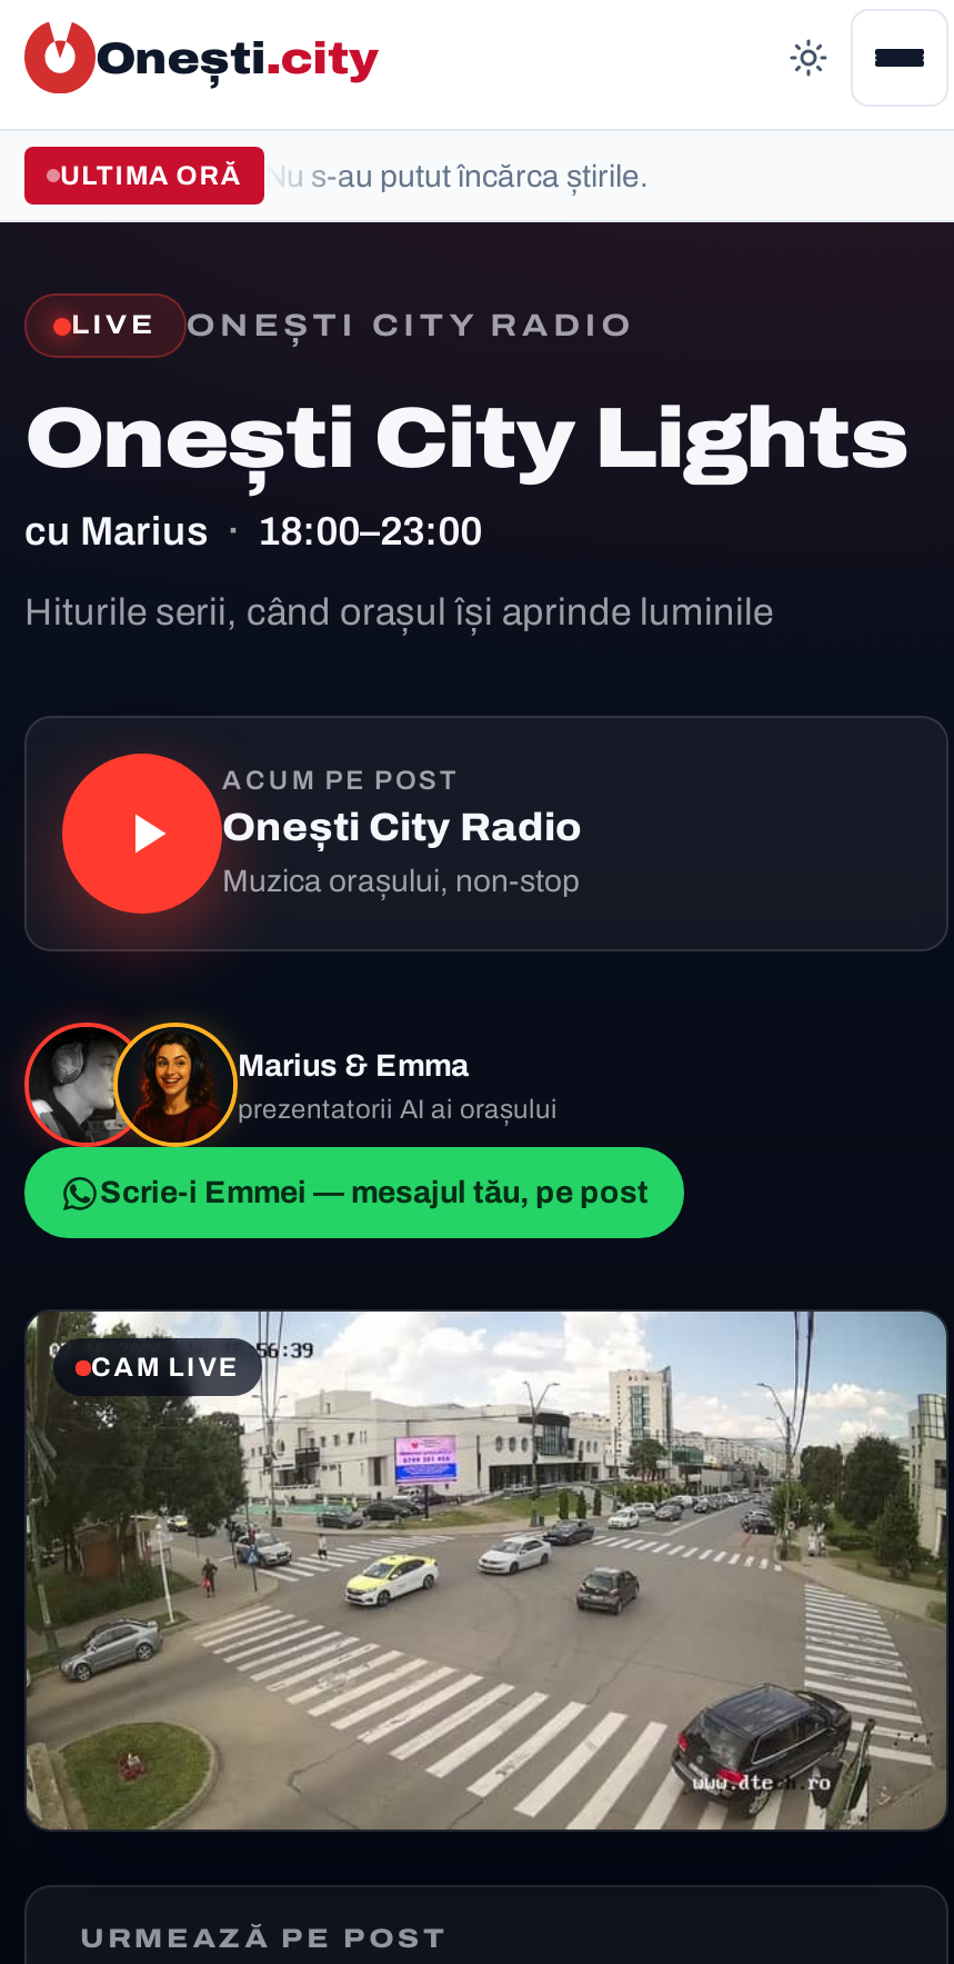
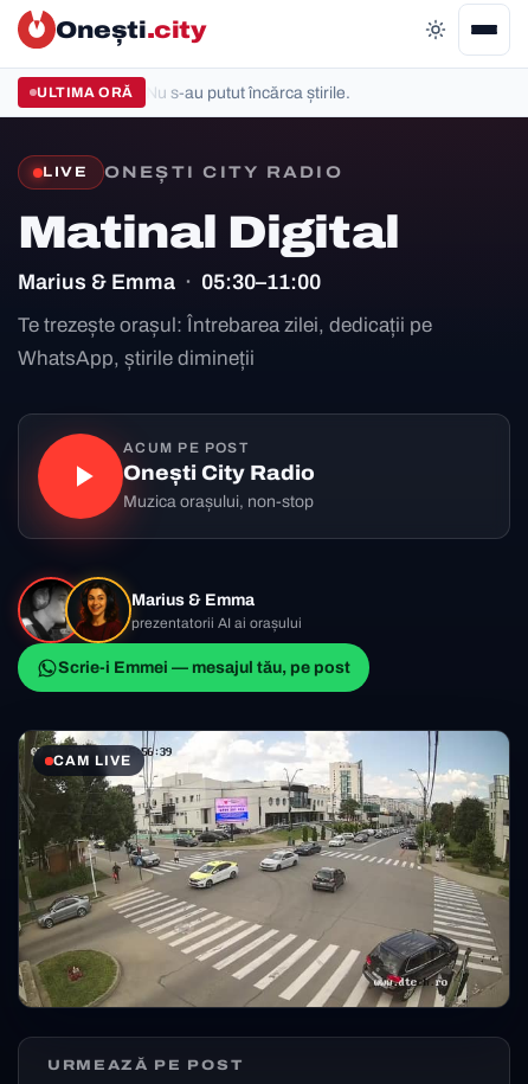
[24,391,908,634] Onești City Lights | cu Marius · 18:00–23:00 | Hiturile serii, când orașul își aprinde luminile -> [18,207,432,370] Matinal Digital | Marius & Emma · 05:30–11:00 | Te trezește orașul: Întrebarea zilei, dedicații pe | WhatsApp, știrile dimineții

